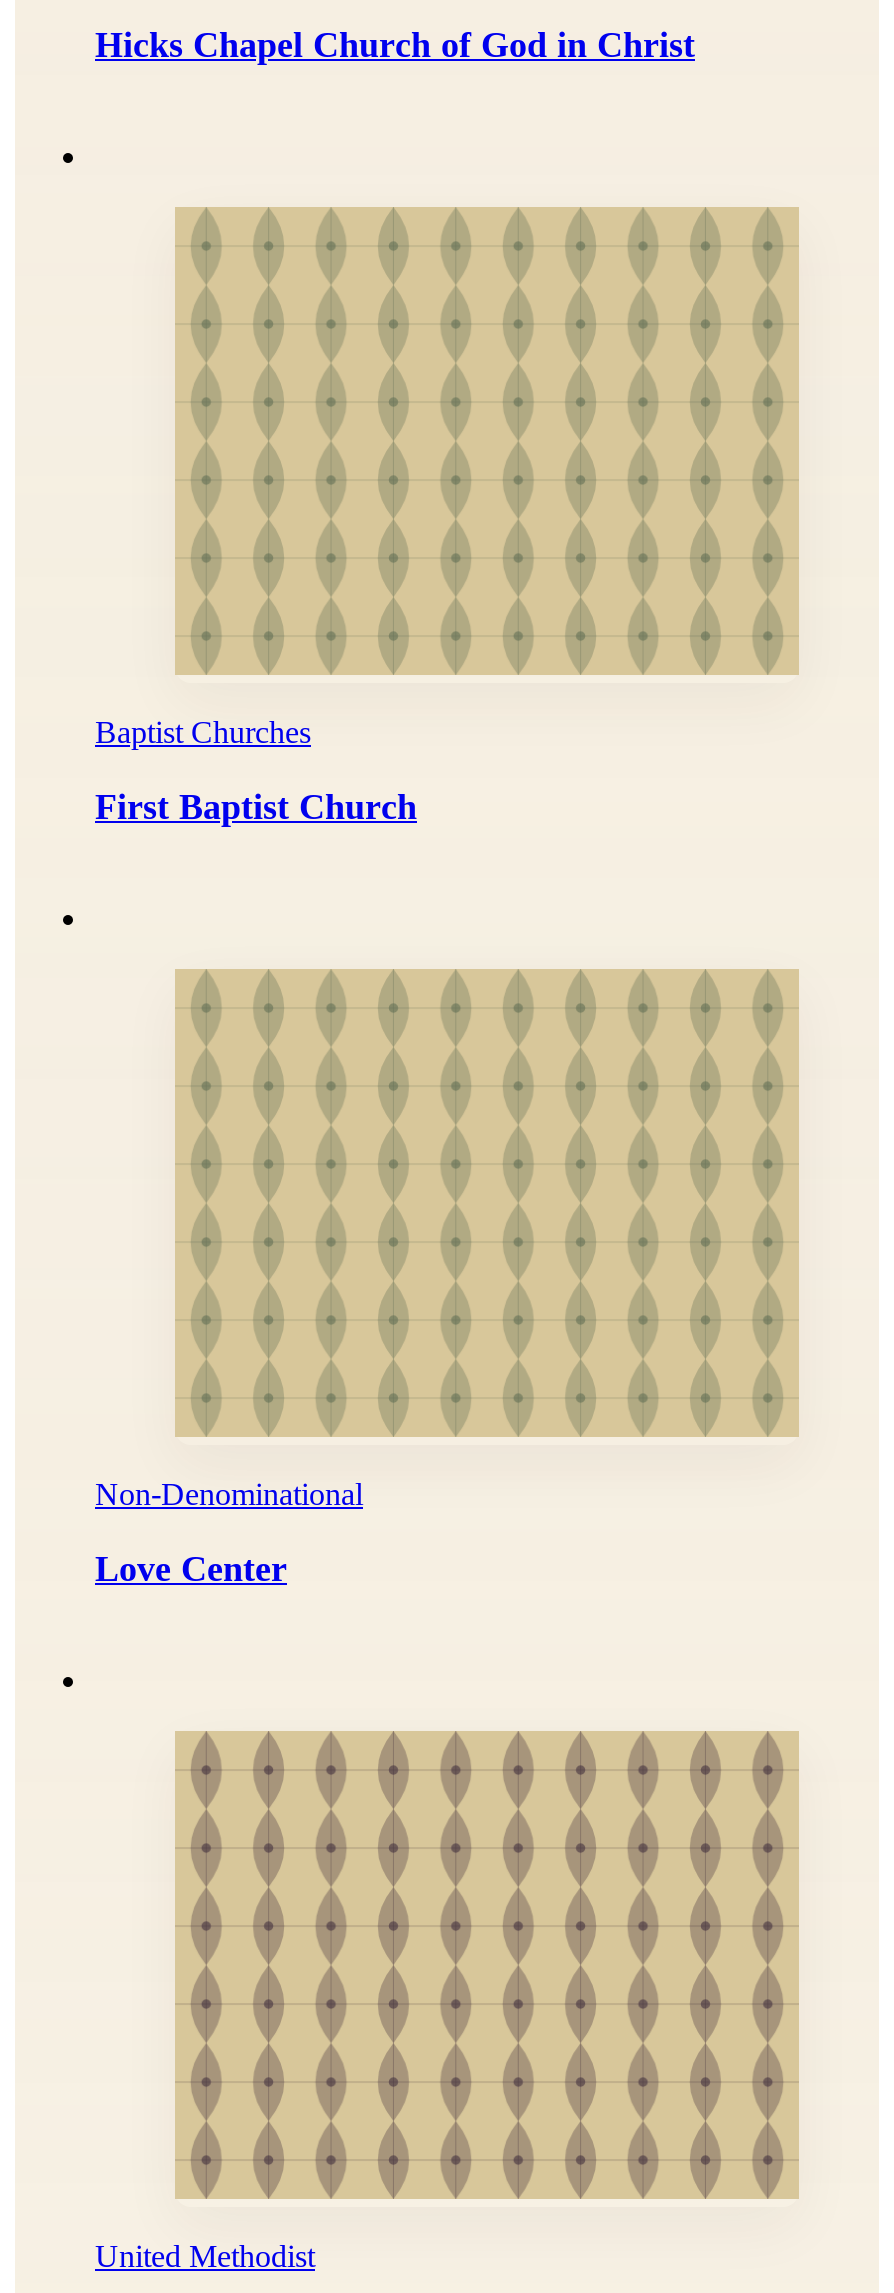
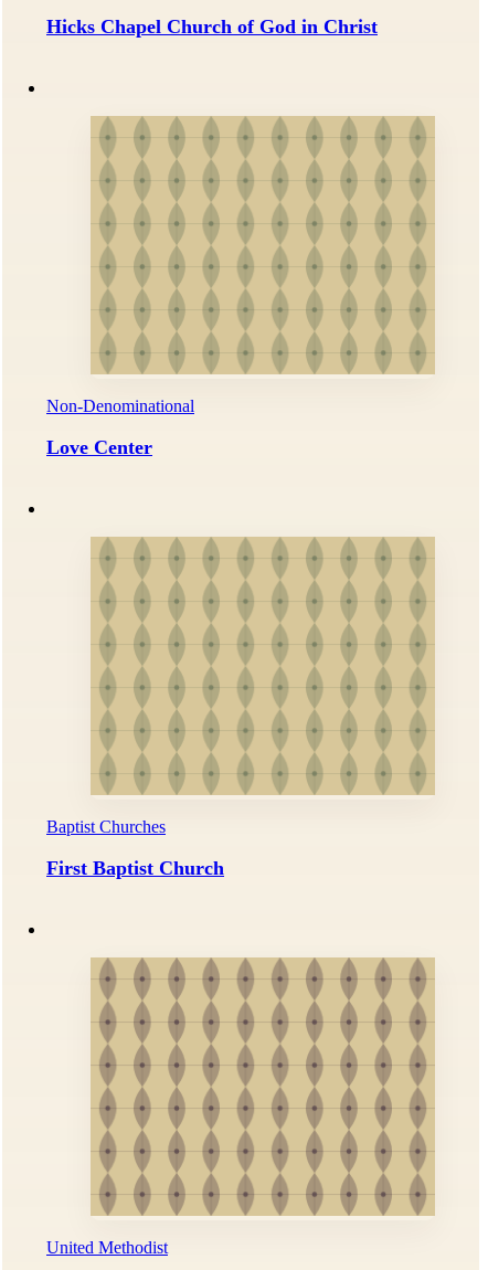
moved [95,714,417,826] -> [46,817,224,879]: Baptist Churches | First Baptist Church
moved [95,1476,363,1588] -> [46,396,194,458]: Non-Denominational | Love Center

